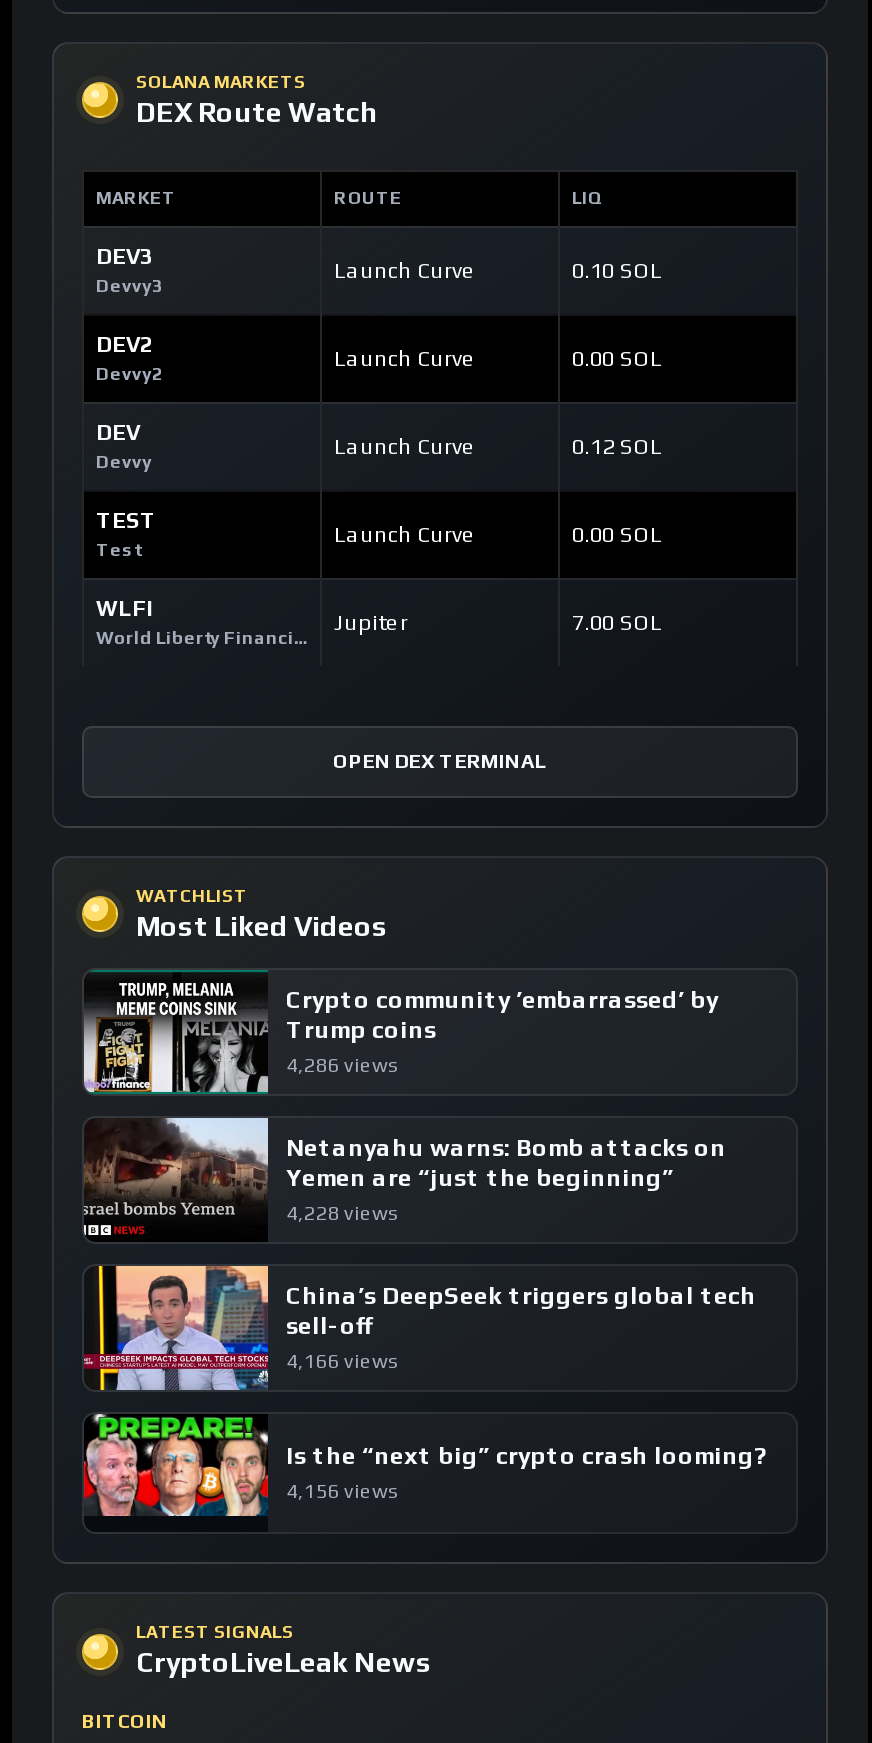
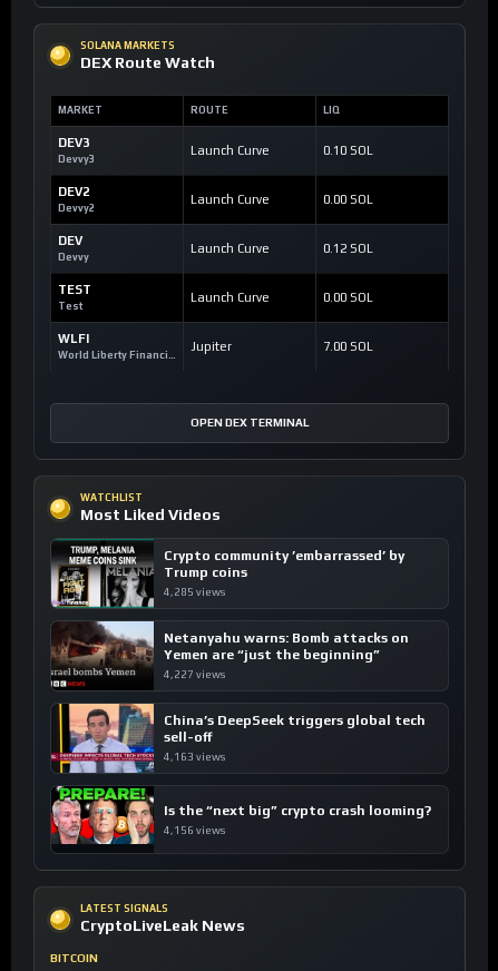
[286,1053,396,1075] 4,286 views -> [164,586,225,598] 4,285 views
[286,1201,396,1223] 4,228 views -> [164,668,225,681] 4,227 views
[286,1349,396,1371] 4,166 views -> [164,751,225,763] 4,163 views

